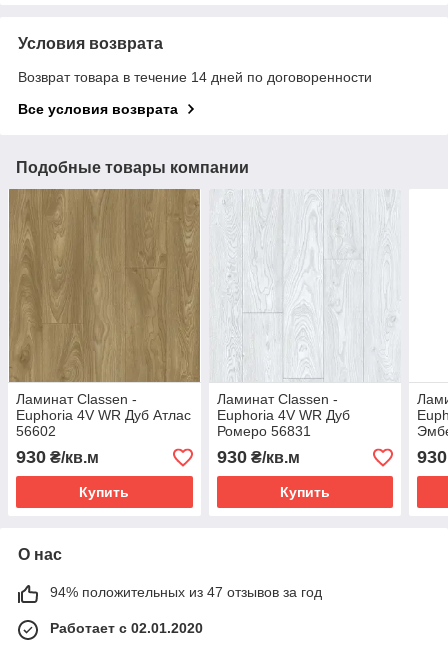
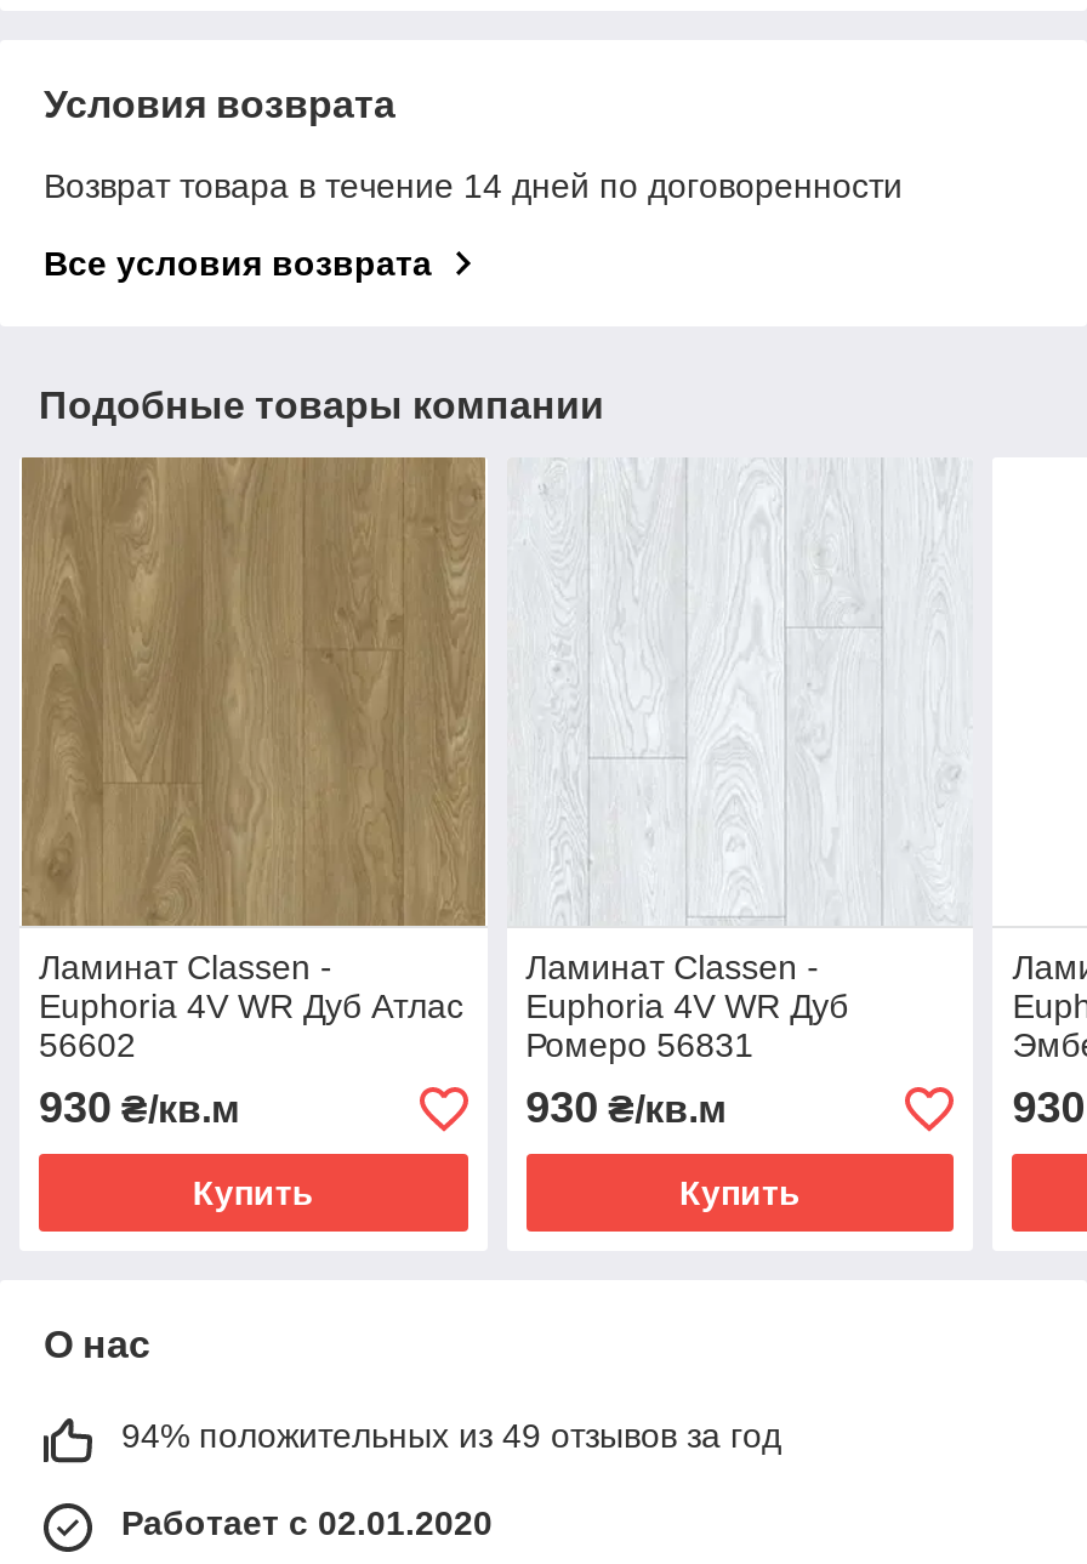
[50,584,322,600] 94% положительных из 47 отзывов за год -> [121,1416,781,1455] 94% положительных из 49 отзывов за год

